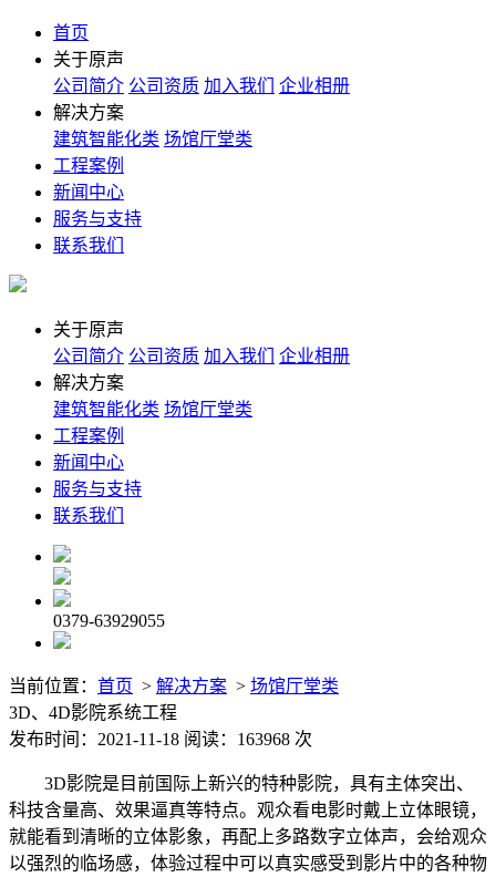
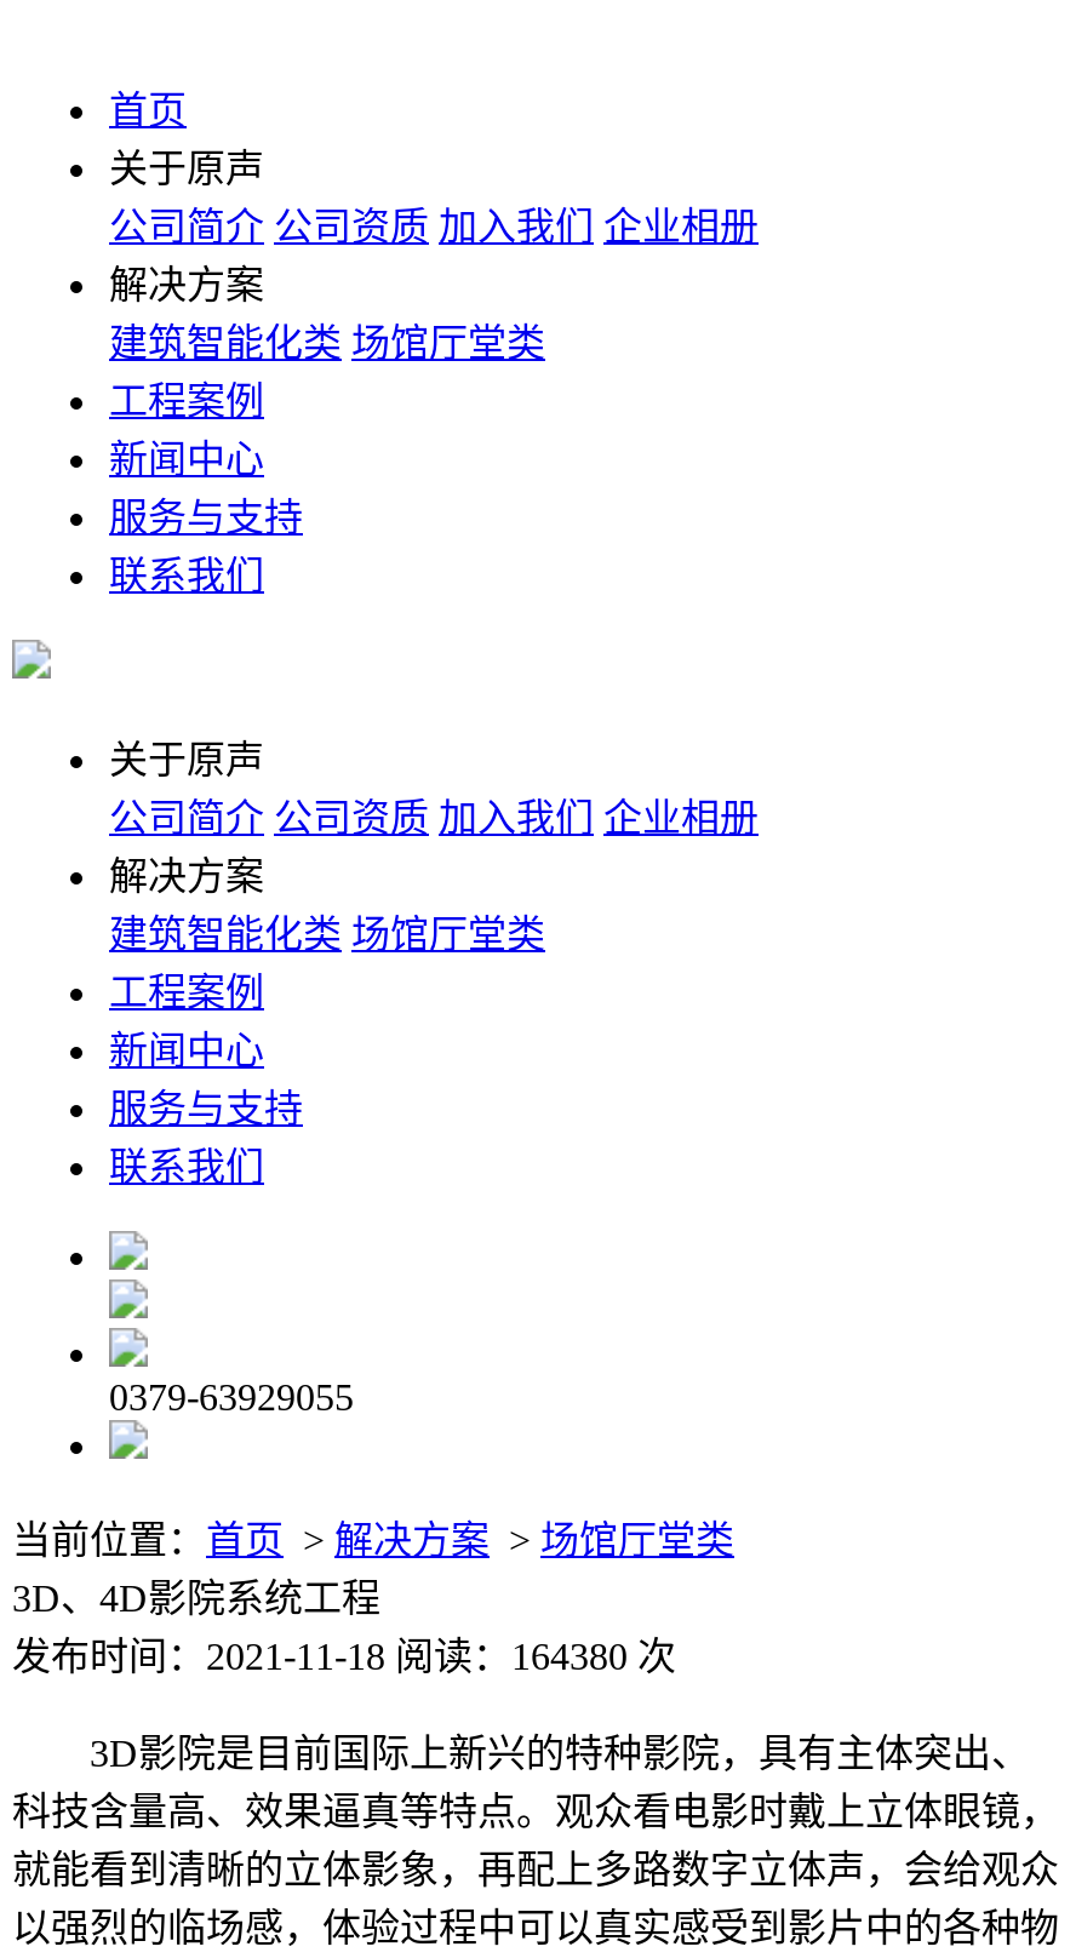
[9,730,312,749] 发布时间：2021-11-18 阅读：163968 次 -> [12,1636,676,1677] 发布时间：2021-11-18 阅读：164380 次

